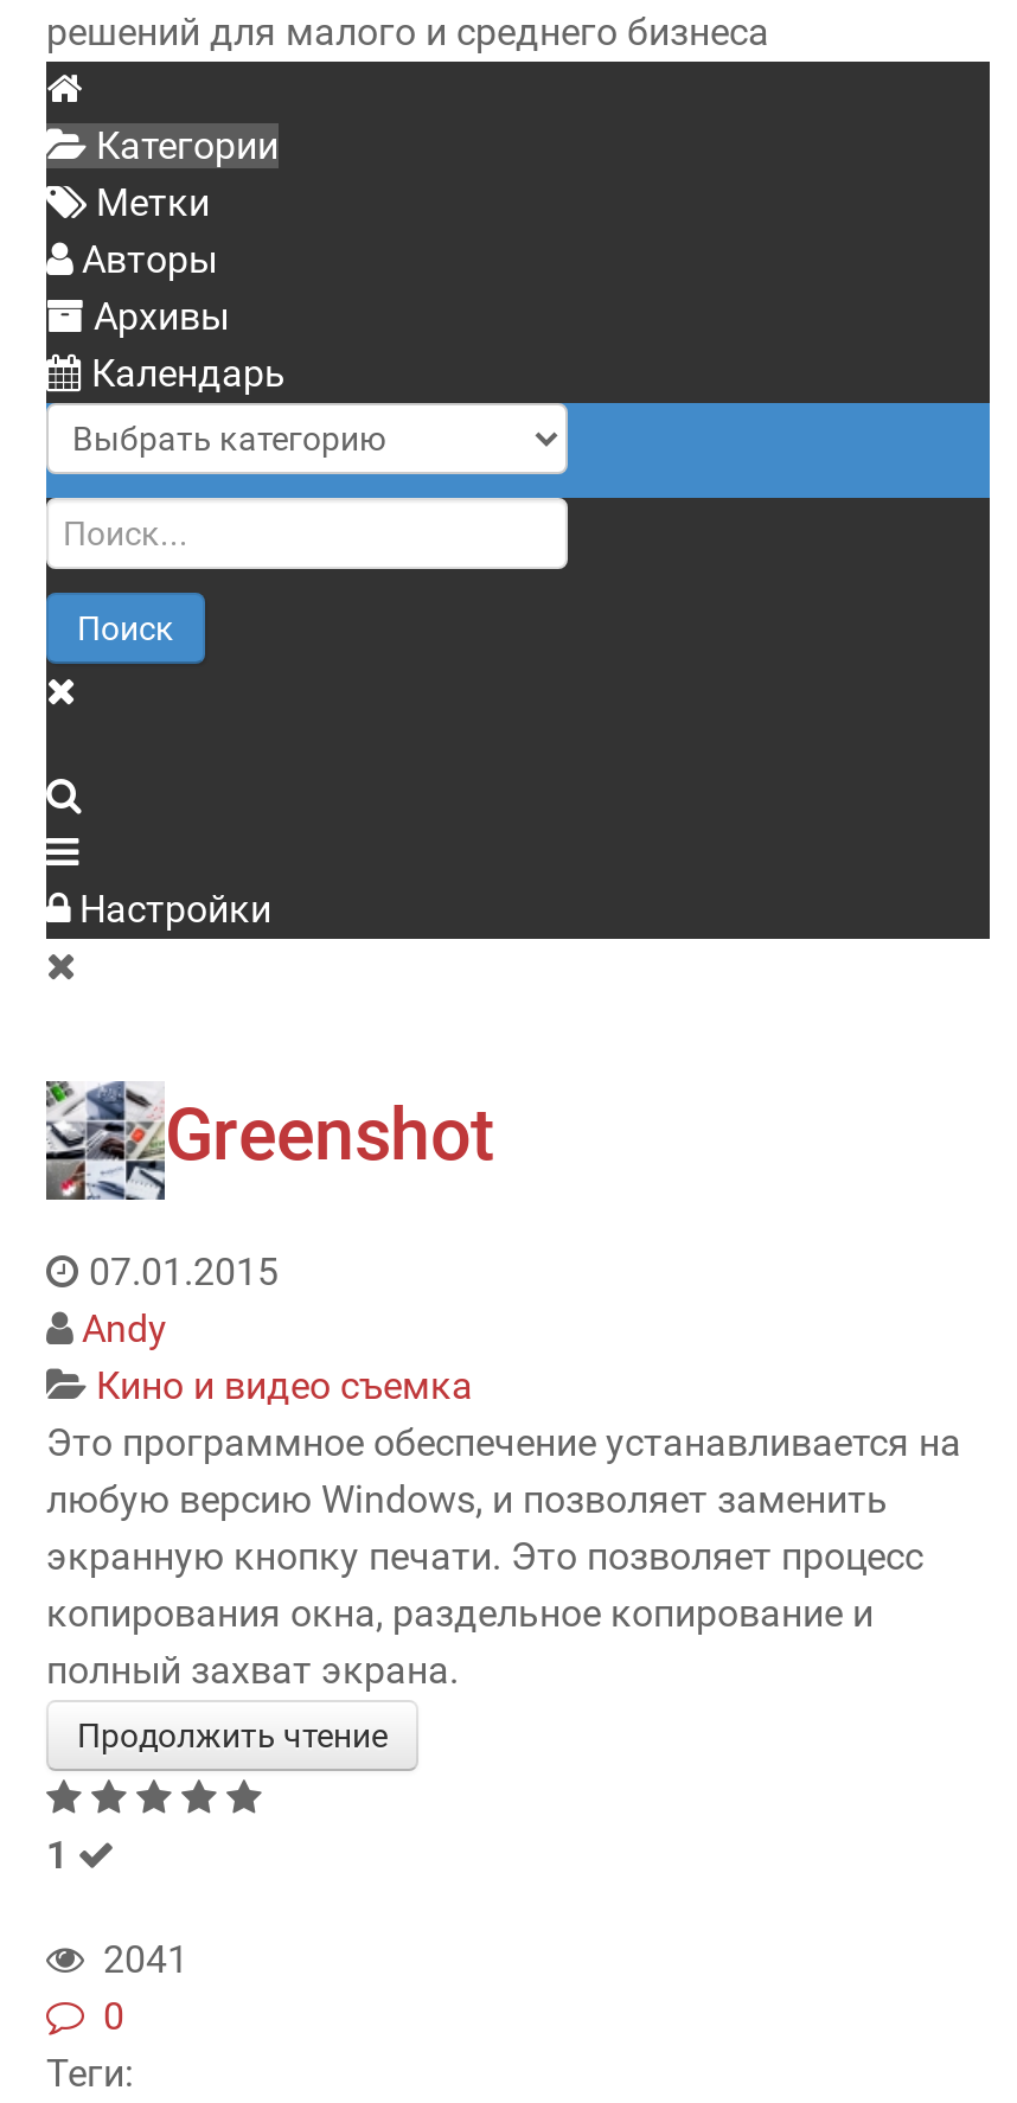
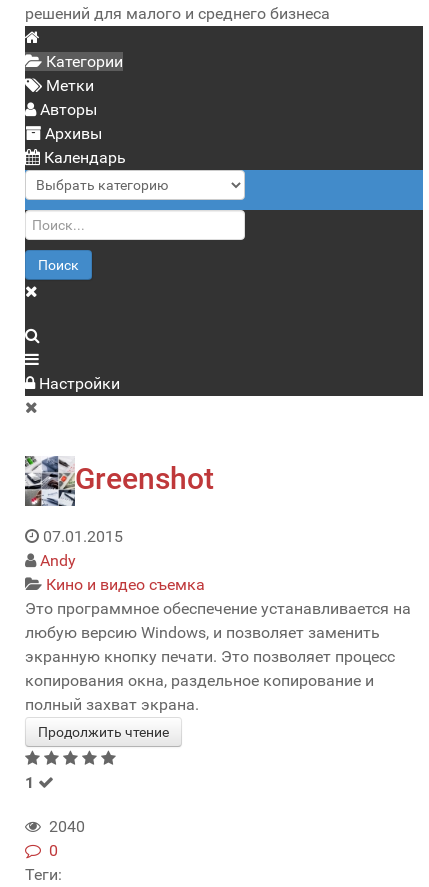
[84,1937,188,1982] 2041 -> [41,817,85,836] 2040

